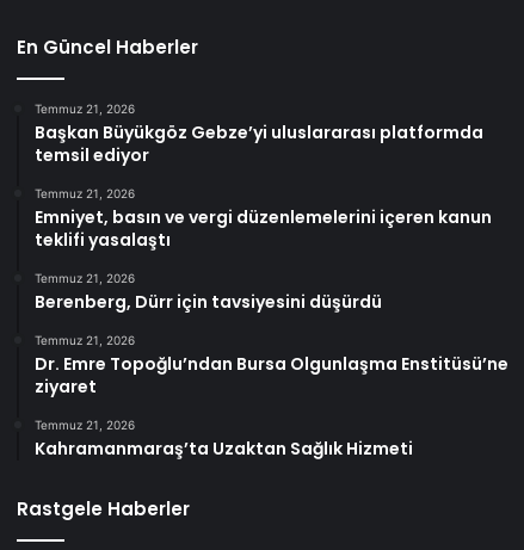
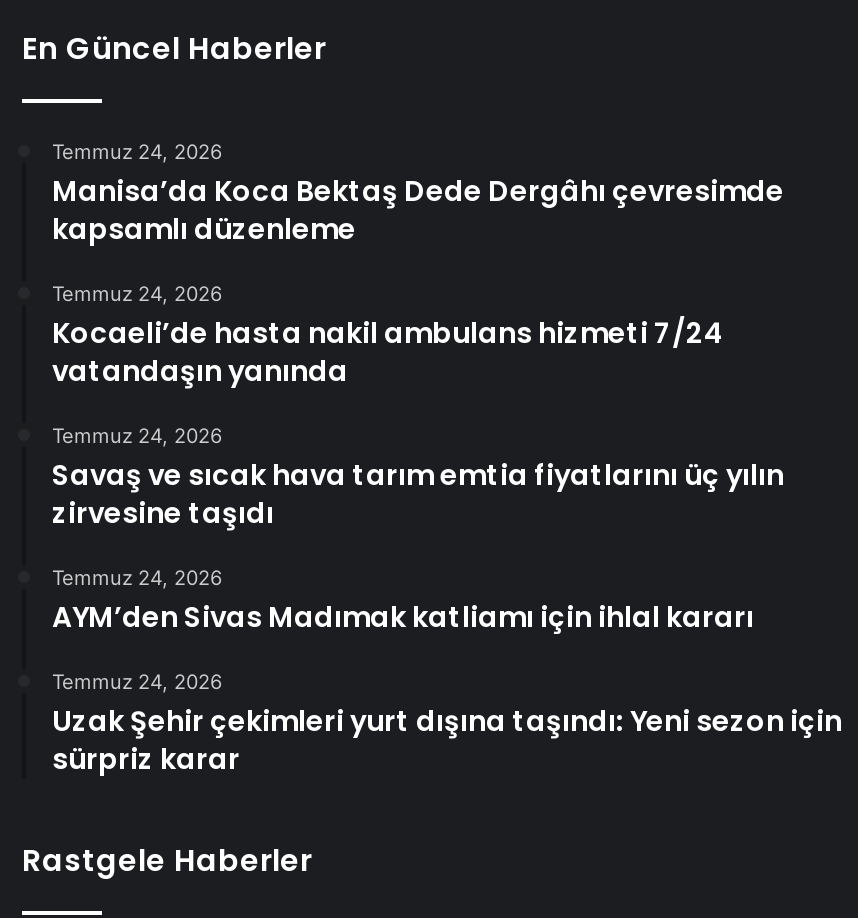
[35,102,483,167] Temmuz 21, 2026 | Başkan Büyükgöz Gebze’yi uluslararası platformda | temsil ediyor -> [52,140,784,250] Temmuz 24, 2026 | Manisa’da Koca Bektaş Dede Dergâhı çevresimde | kapsamlı düzenleme
[35,186,492,252] Temmuz 21, 2026 | Emniyet, basın ve vergi düzenlemelerini içeren kanun | teklifi yasalaştı -> [52,282,724,392] Temmuz 24, 2026 | Kocaeli’de hasta nakil ambulans hizmeti 7/24 | vatandaşın yanında
[35,271,382,314] Temmuz 21, 2026 | Berenberg, Dürr için tavsiyesini düşürdü -> [52,424,784,534] Temmuz 24, 2026 | Savaş ve sıcak hava tarım emtia fiyatlarını üç yılın | zirvesine taşıdı
[35,333,508,399] Temmuz 21, 2026 | Dr. Emre Topoğlu’ndan Bursa Olgunlaşma Enstitüsü’ne | ziyaret -> [52,566,754,638] Temmuz 24, 2026 | AYM’den Sivas Madımak katliamı için ihlal kararı
[35,418,413,461] Temmuz 21, 2026 | Kahramanmaraş’ta Uzaktan Sağlık Hizmeti -> [52,670,842,780] Temmuz 24, 2026 | Uzak Şehir çekimleri yurt dışına taşındı: Yeni sezon için | sürpriz karar

